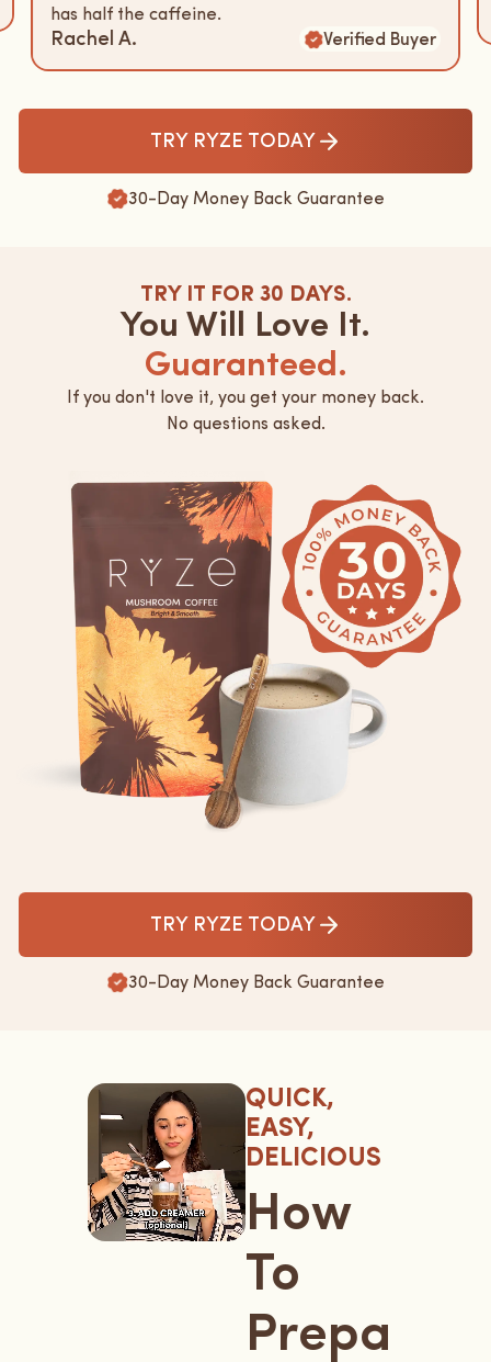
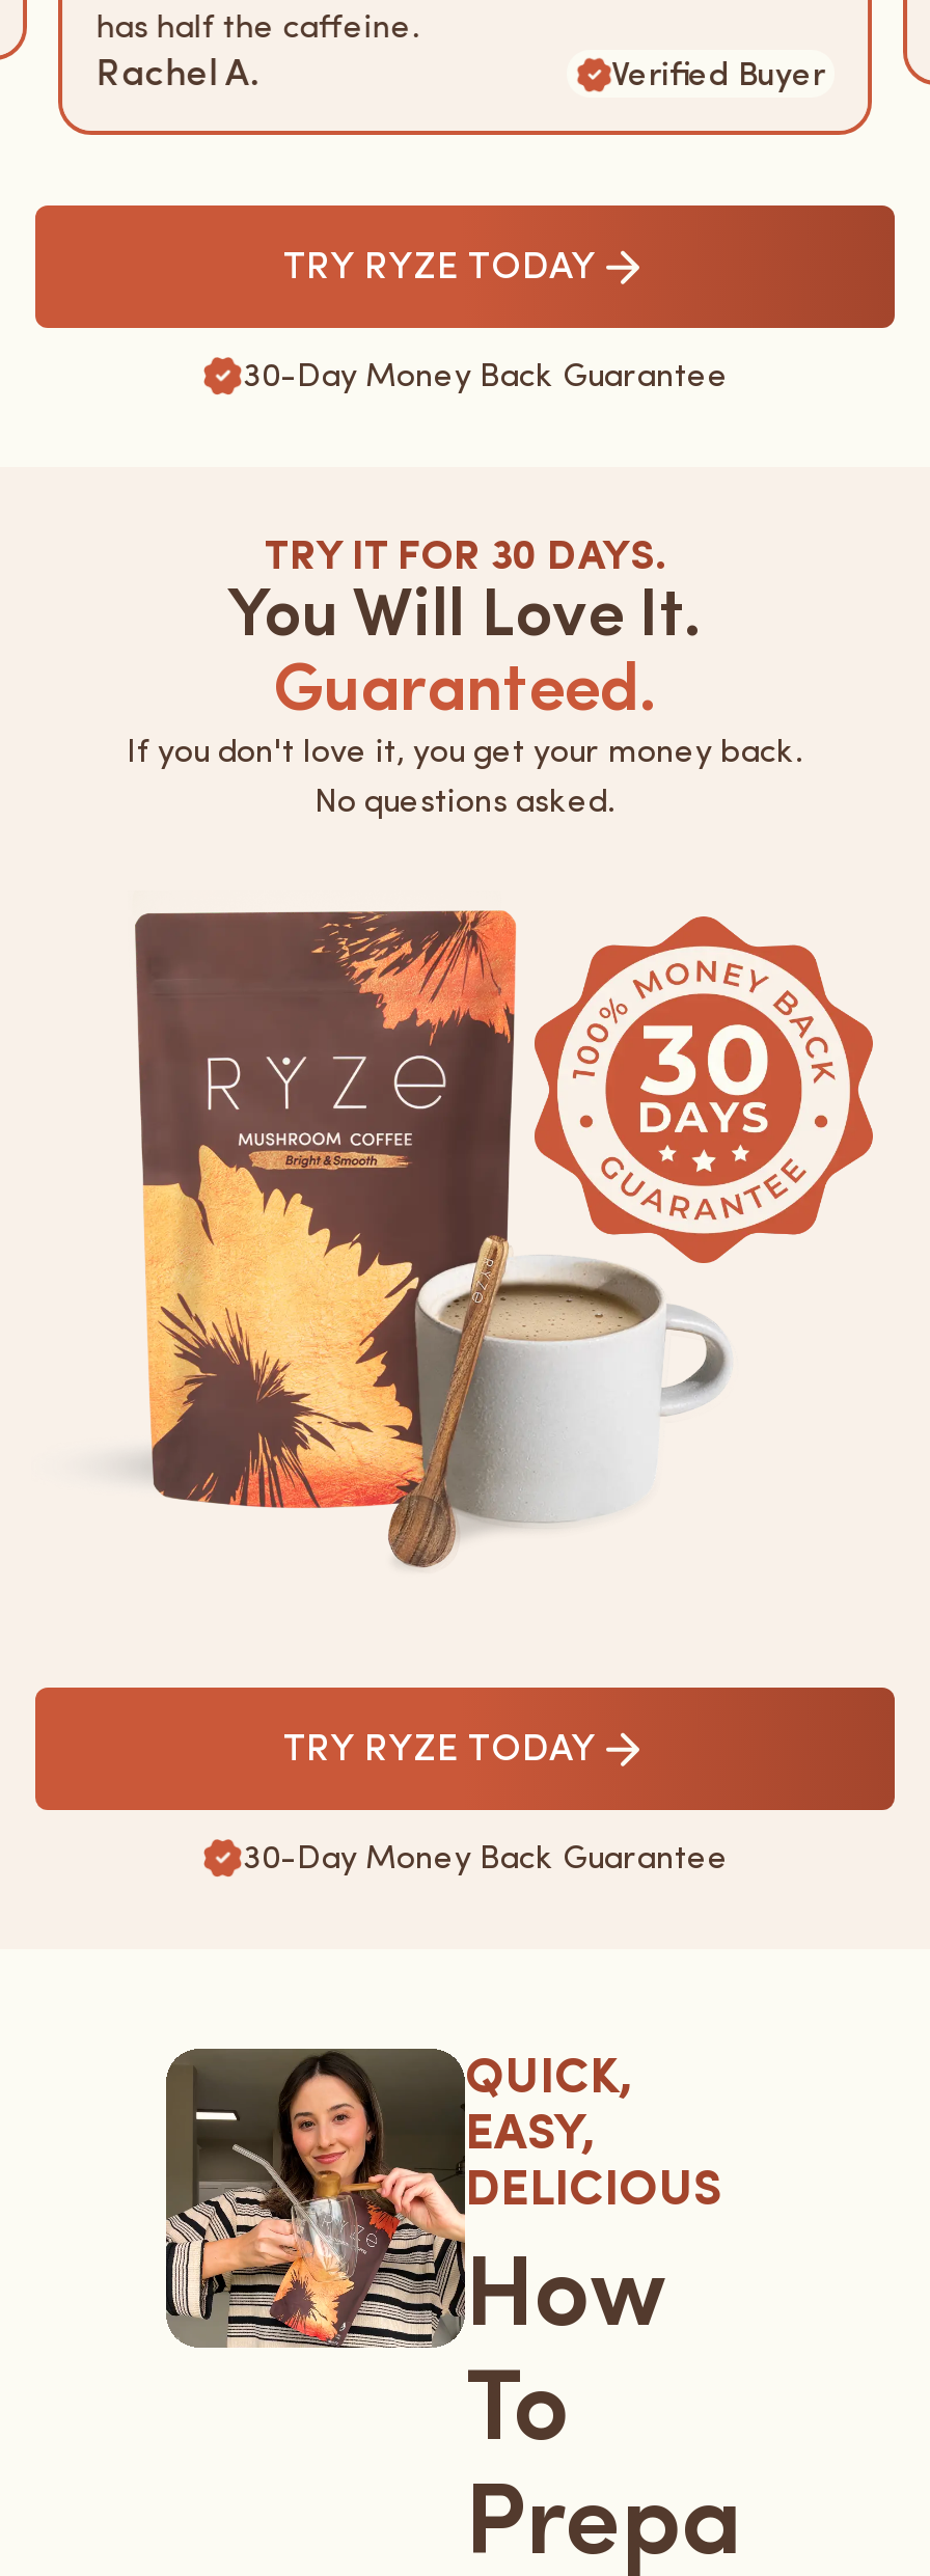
[88,1084,247,1242] [image] -> [164,2053,465,2348] [image]

